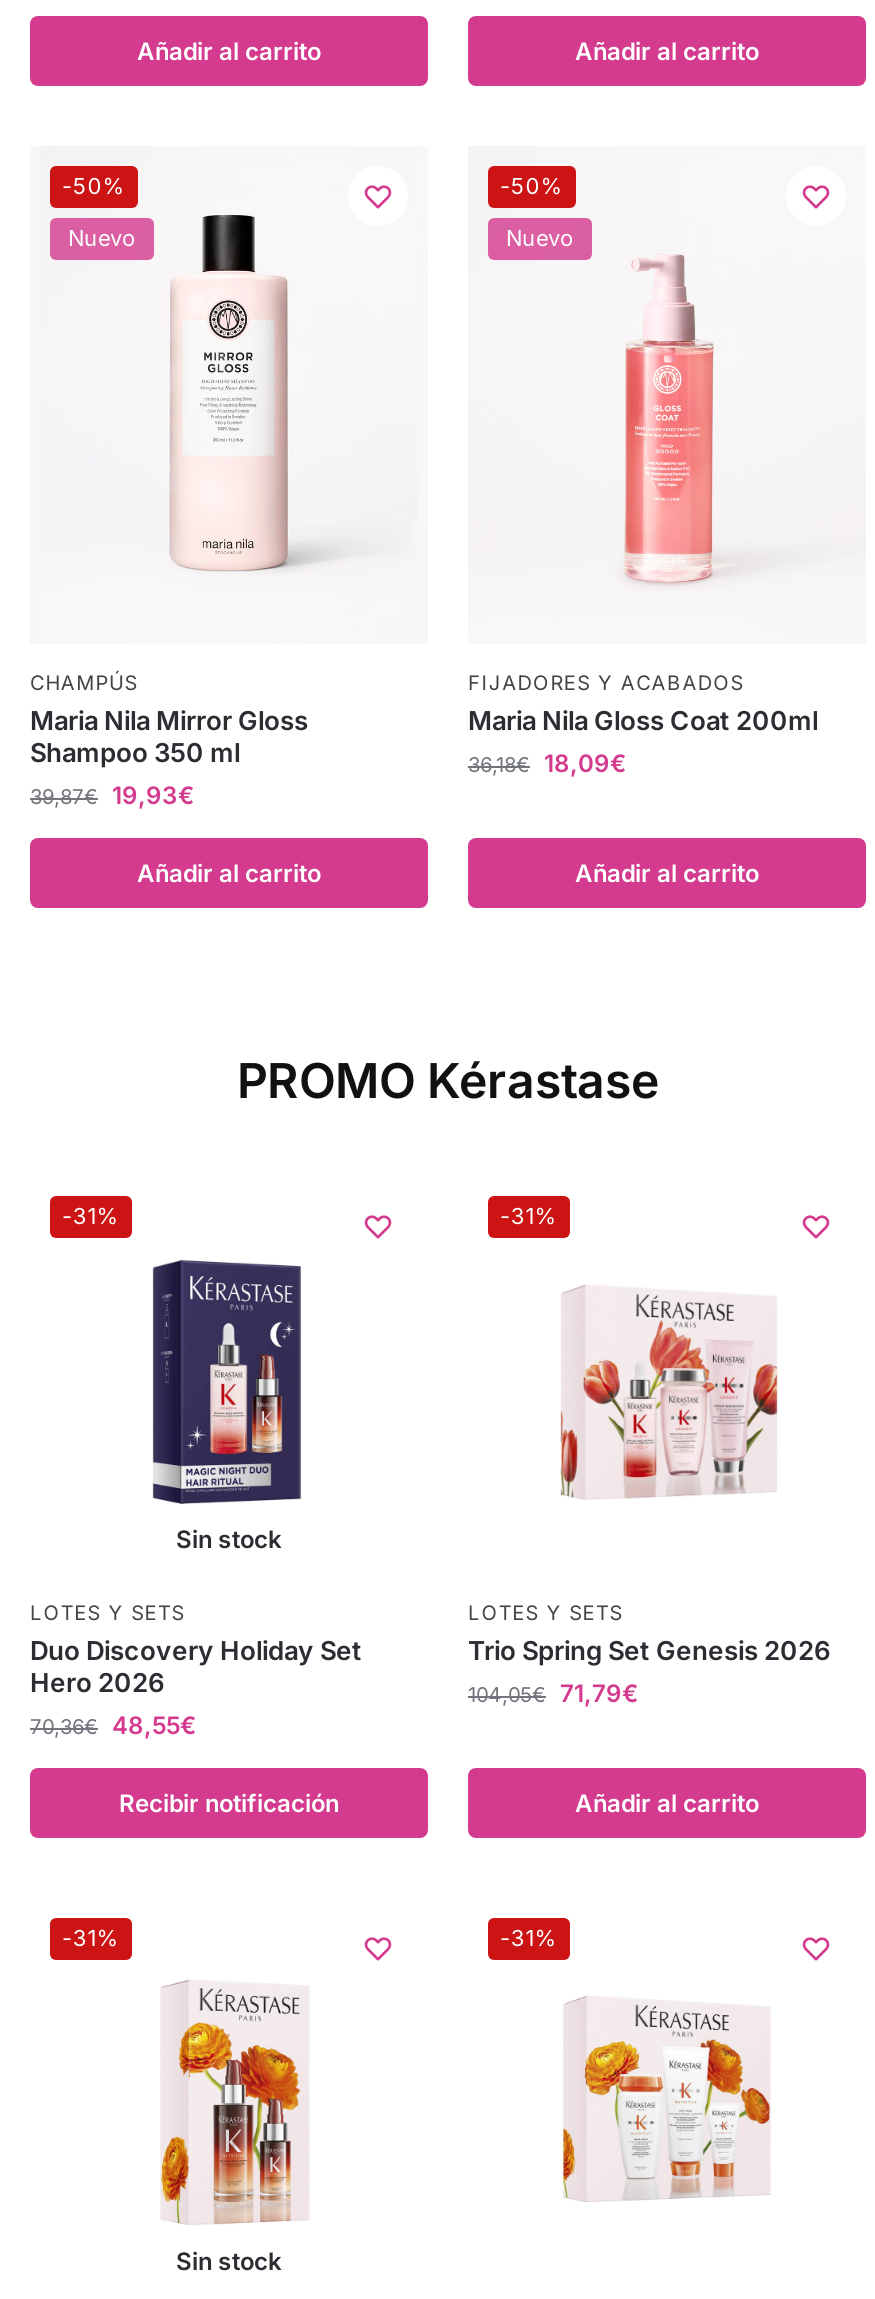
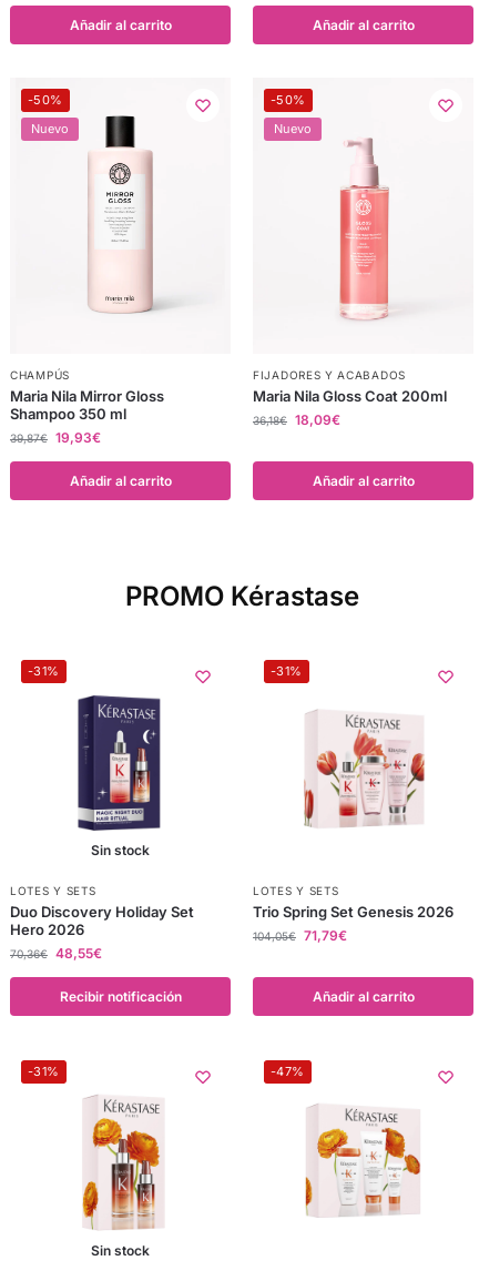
[500,1924,557,1952] -31% -> [271,1063,304,1079] -47%

